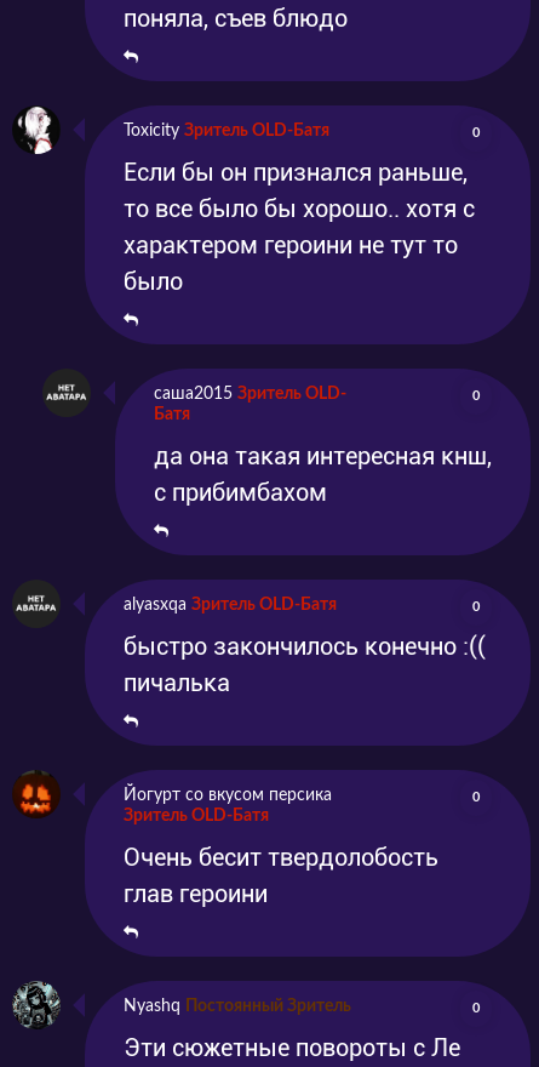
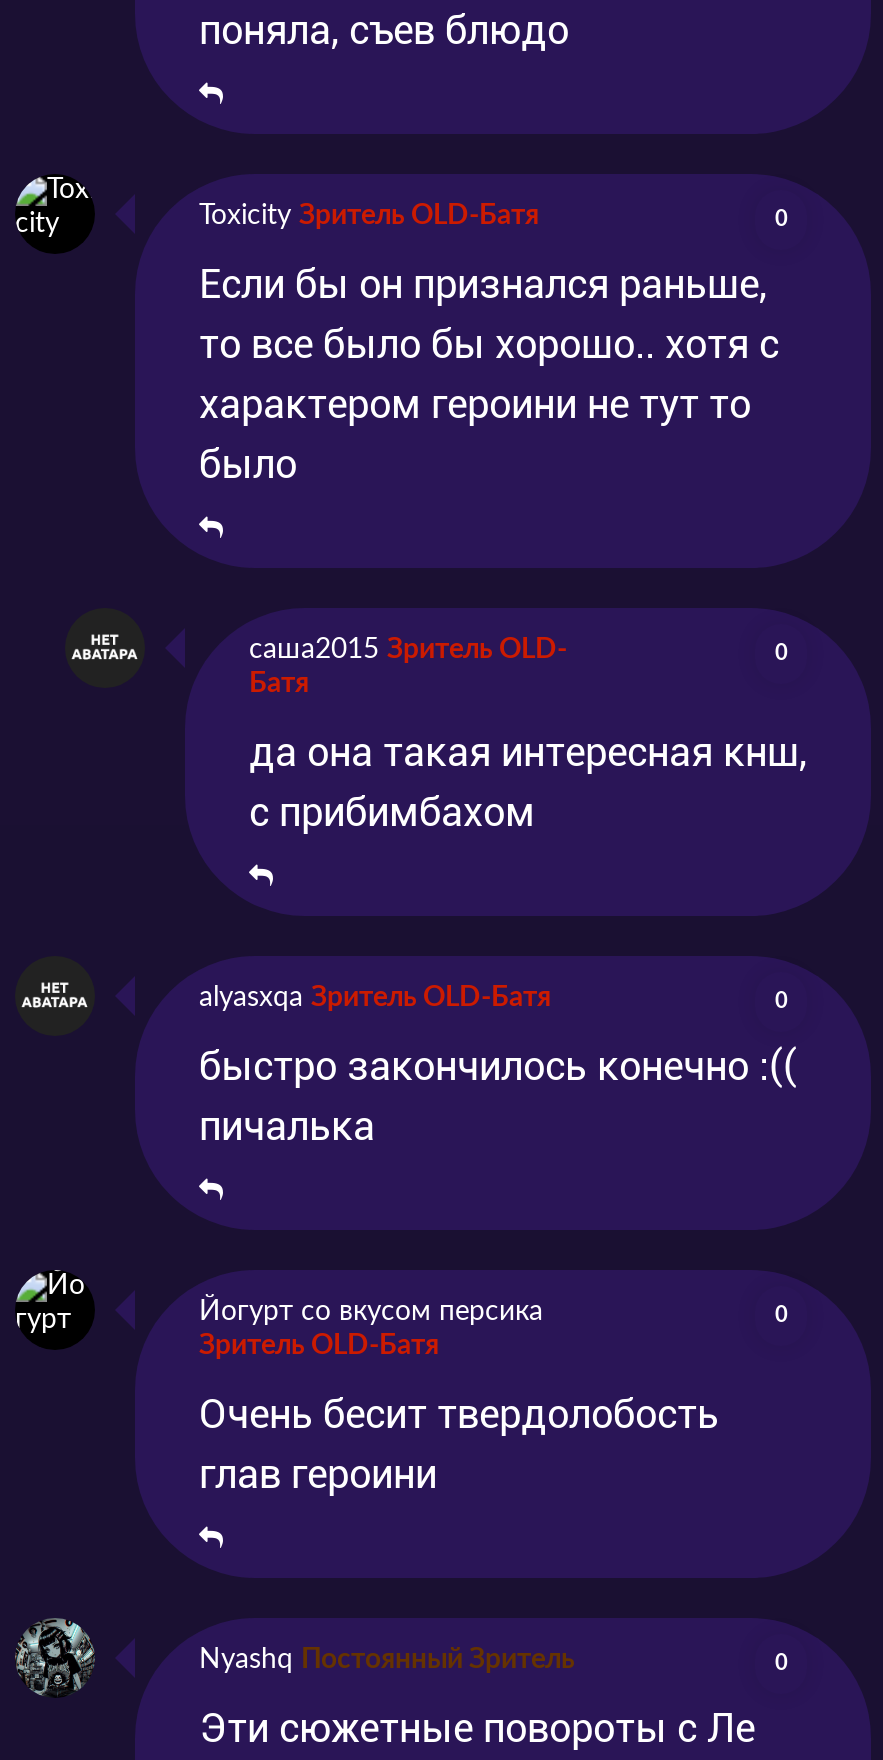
[12,107,57,155] [image] -> [15,176,89,256] [image]
[12,772,59,817] [image] -> [15,1272,93,1348] [image]

